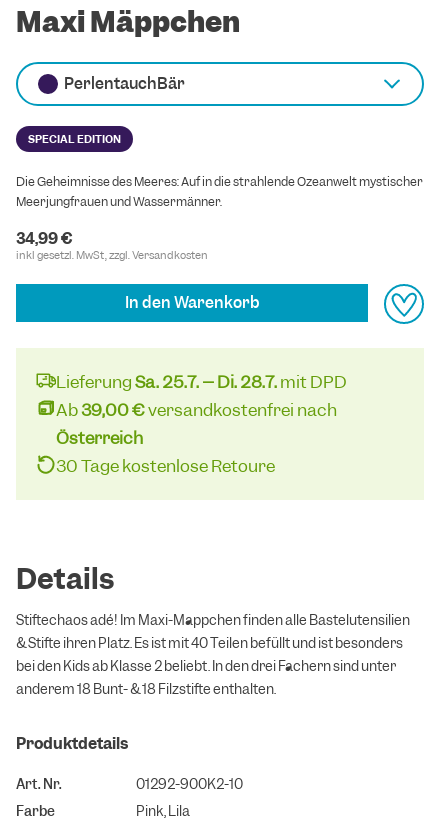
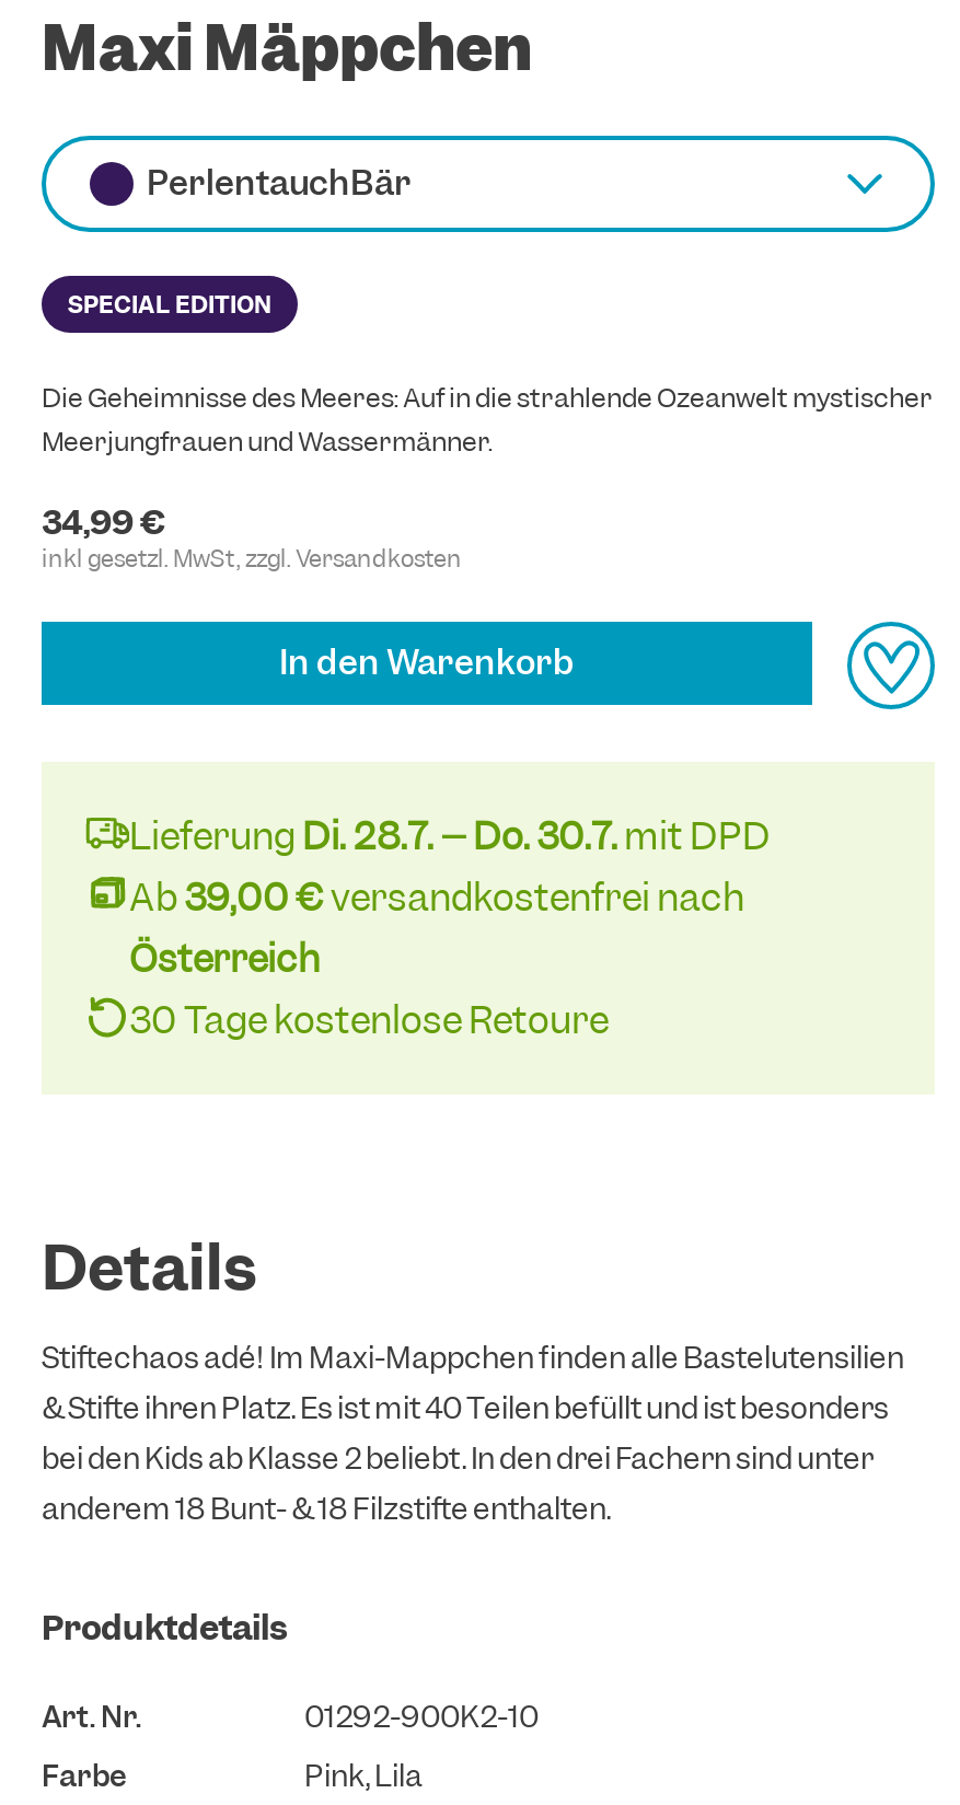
[56,371,347,393] Lieferung Sa. 25.7. – Di. 28.7. mit DPD -> [129,812,771,860] Lieferung Di. 28.7. – Do. 30.7. mit DPD

